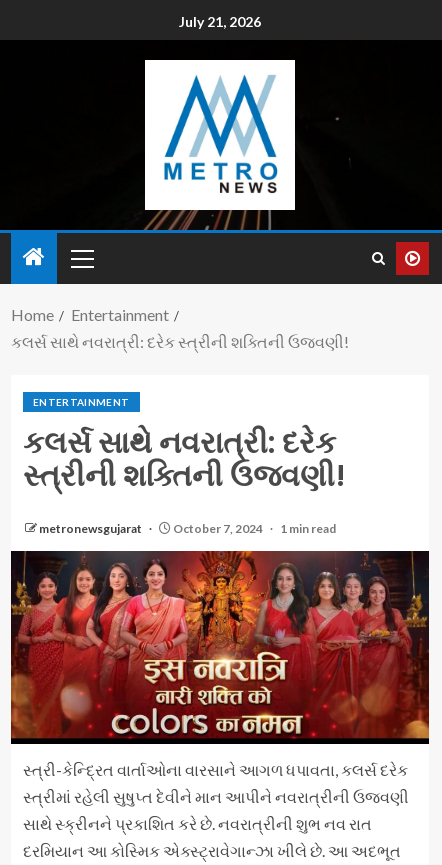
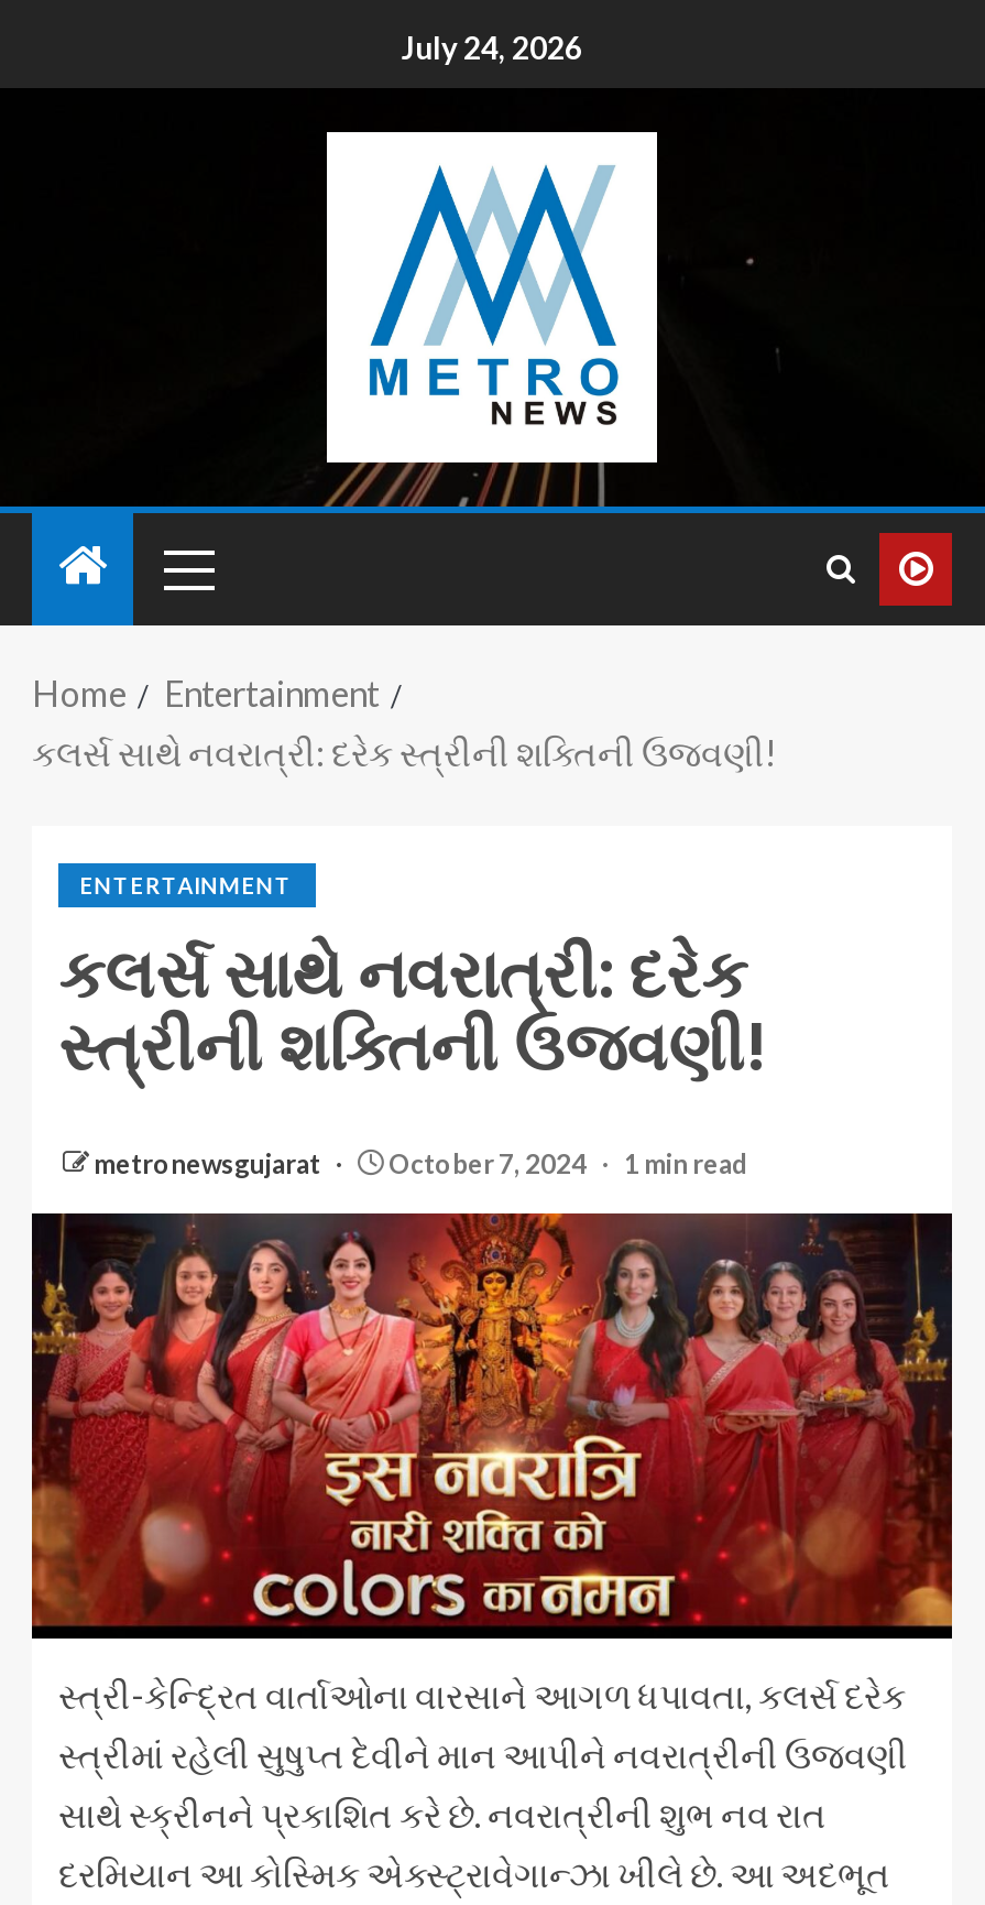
[179,13,261,30] July 21, 2026 -> [402,29,582,66] July 24, 2026

